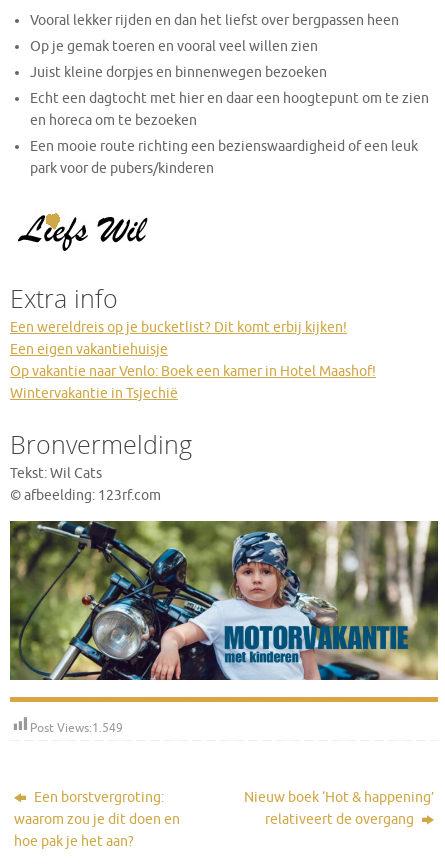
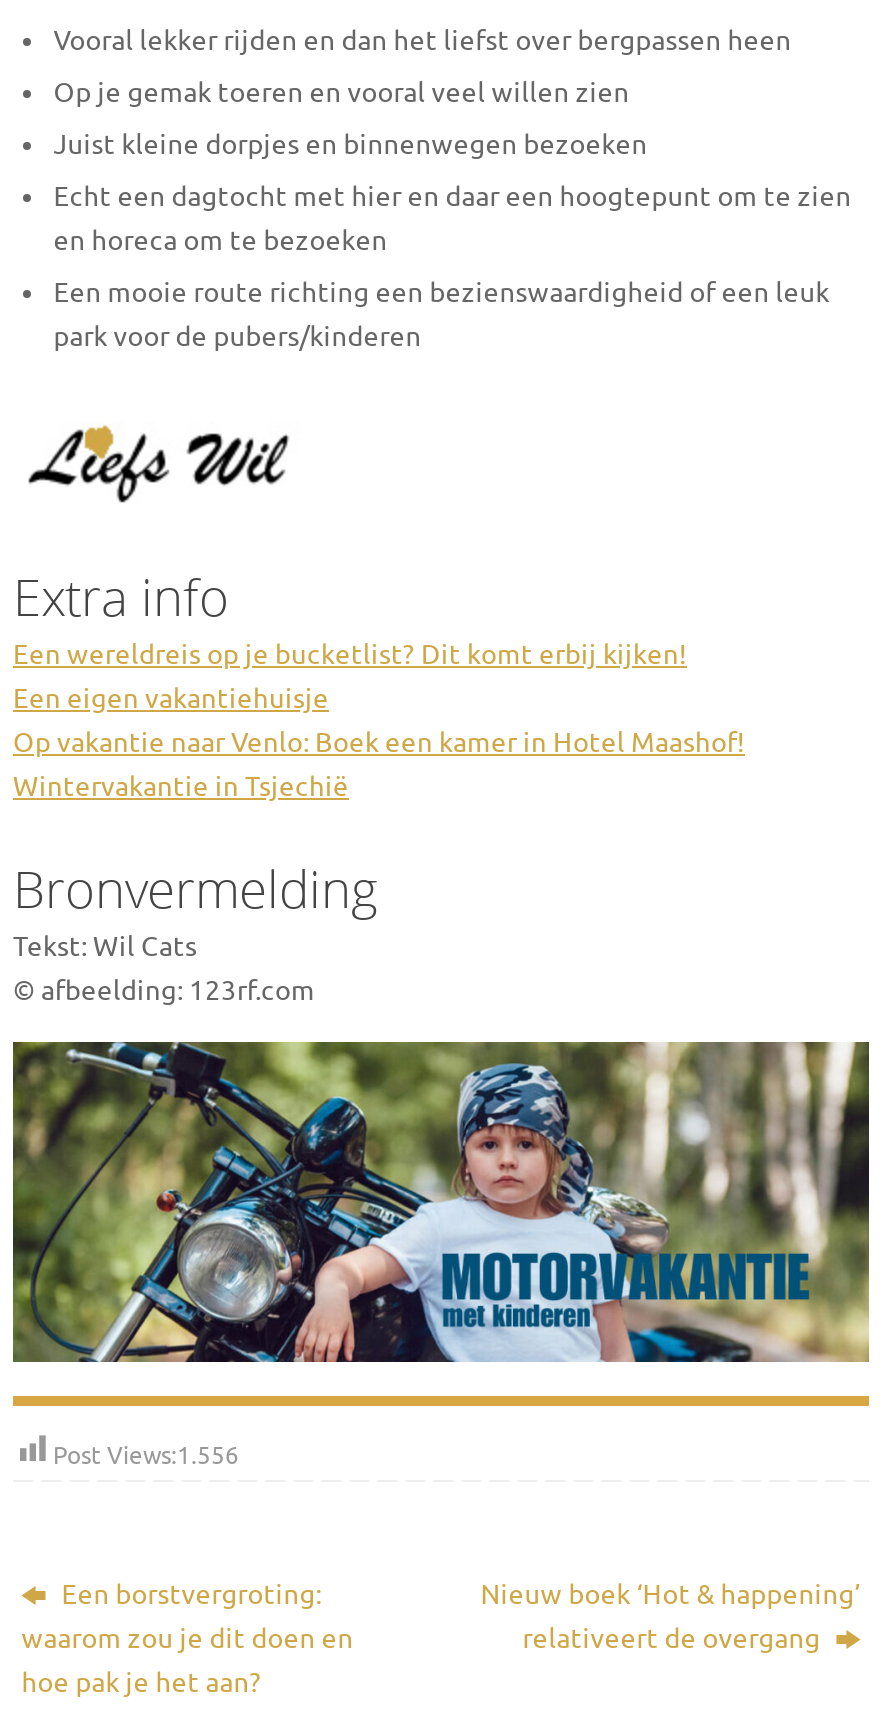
[30,720,123,736] Post Views:1.549 -> [53,1440,239,1472] Post Views:1.556

